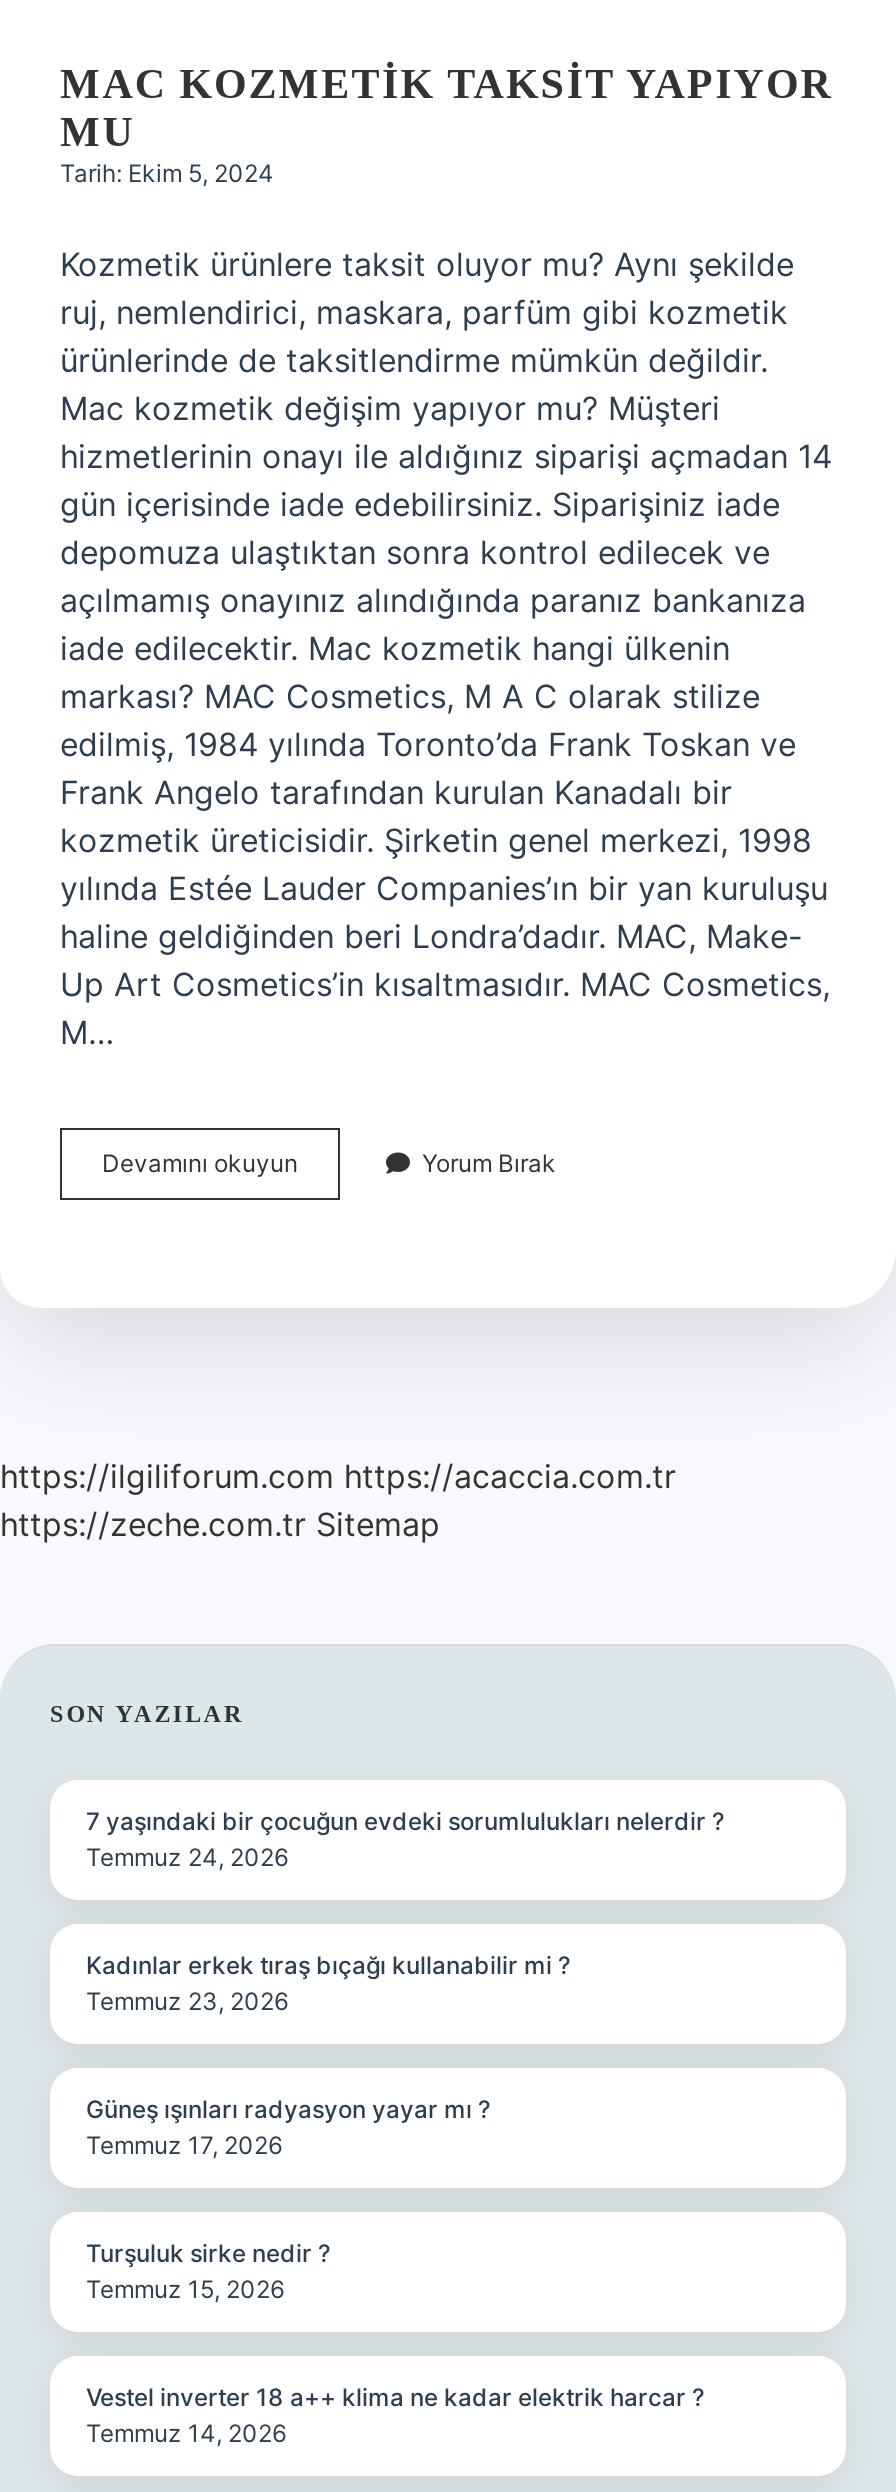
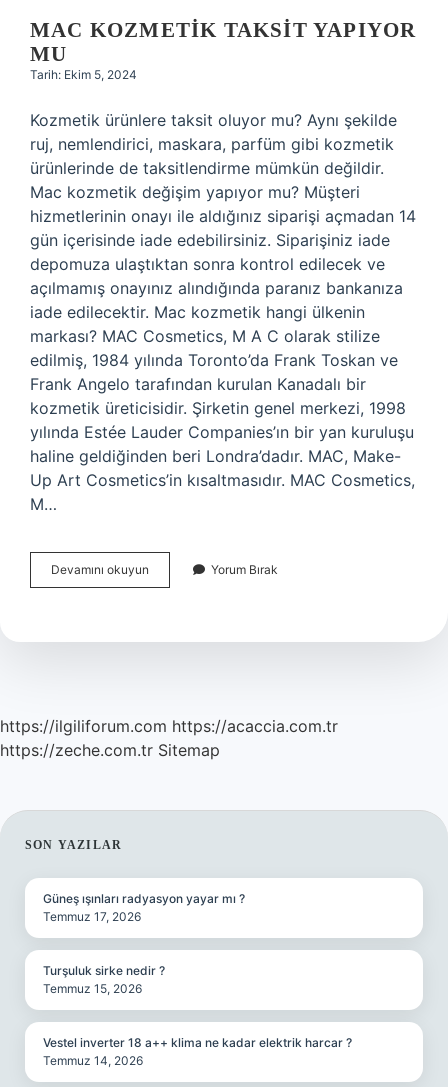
[86,1806,724,1872] 7 yaşındaki bir çocuğun evdeki sorumlulukları nelerdir ? | Temmuz 24, 2026 -> none
[86,1950,570,2016] Kadınlar erkek tıraş bıçağı kullanabilir mi ? | Temmuz 23, 2026 -> none

